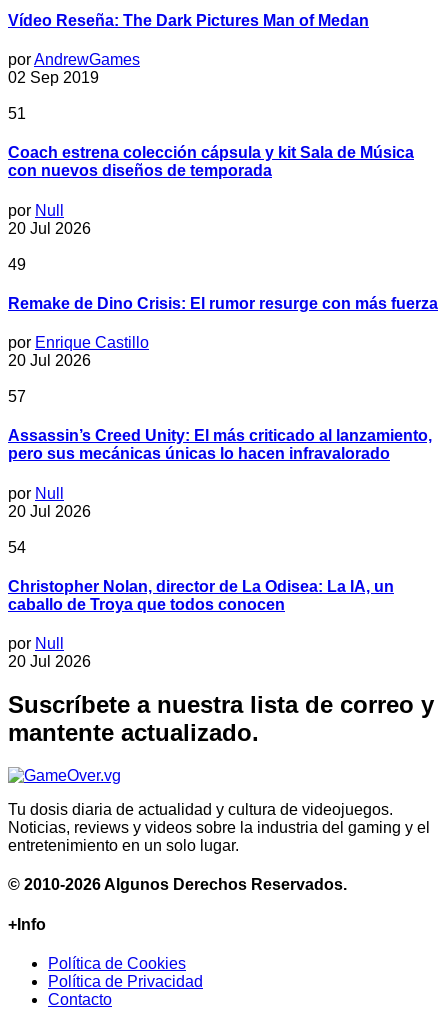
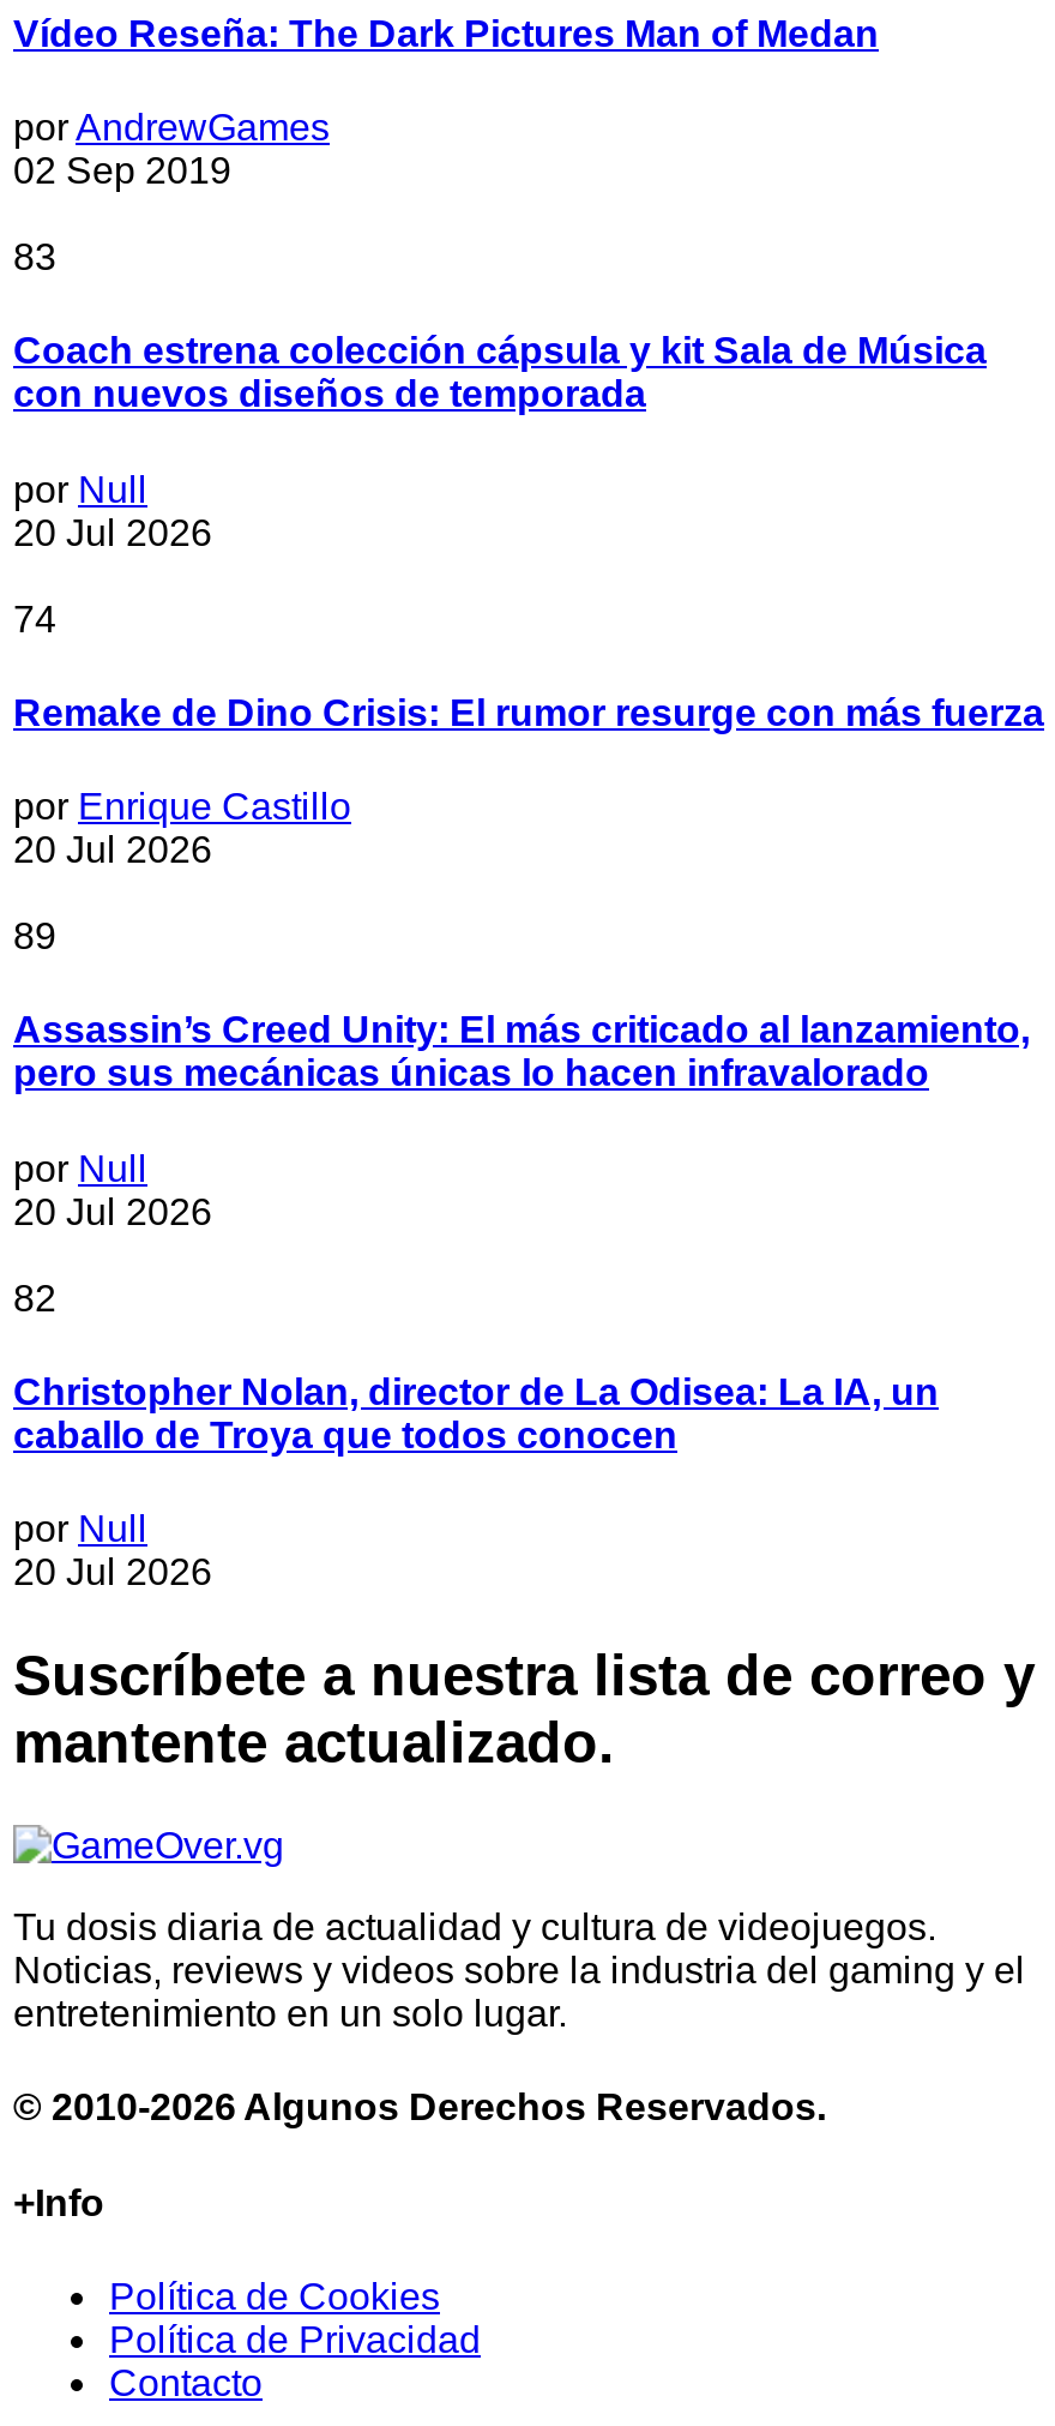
[8,105,26,122] 51 -> [13,237,56,277] 83
[8,256,26,273] 49 -> [13,598,56,639] 74
[8,388,26,405] 57 -> [13,916,56,956] 89
[8,539,26,556] 54 -> [13,1277,56,1318] 82

